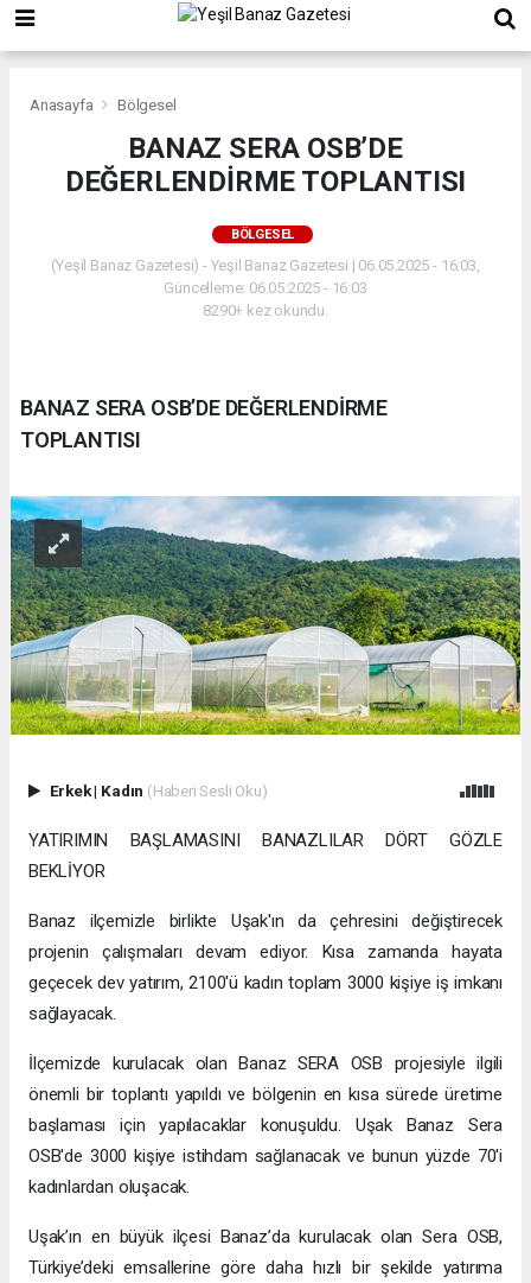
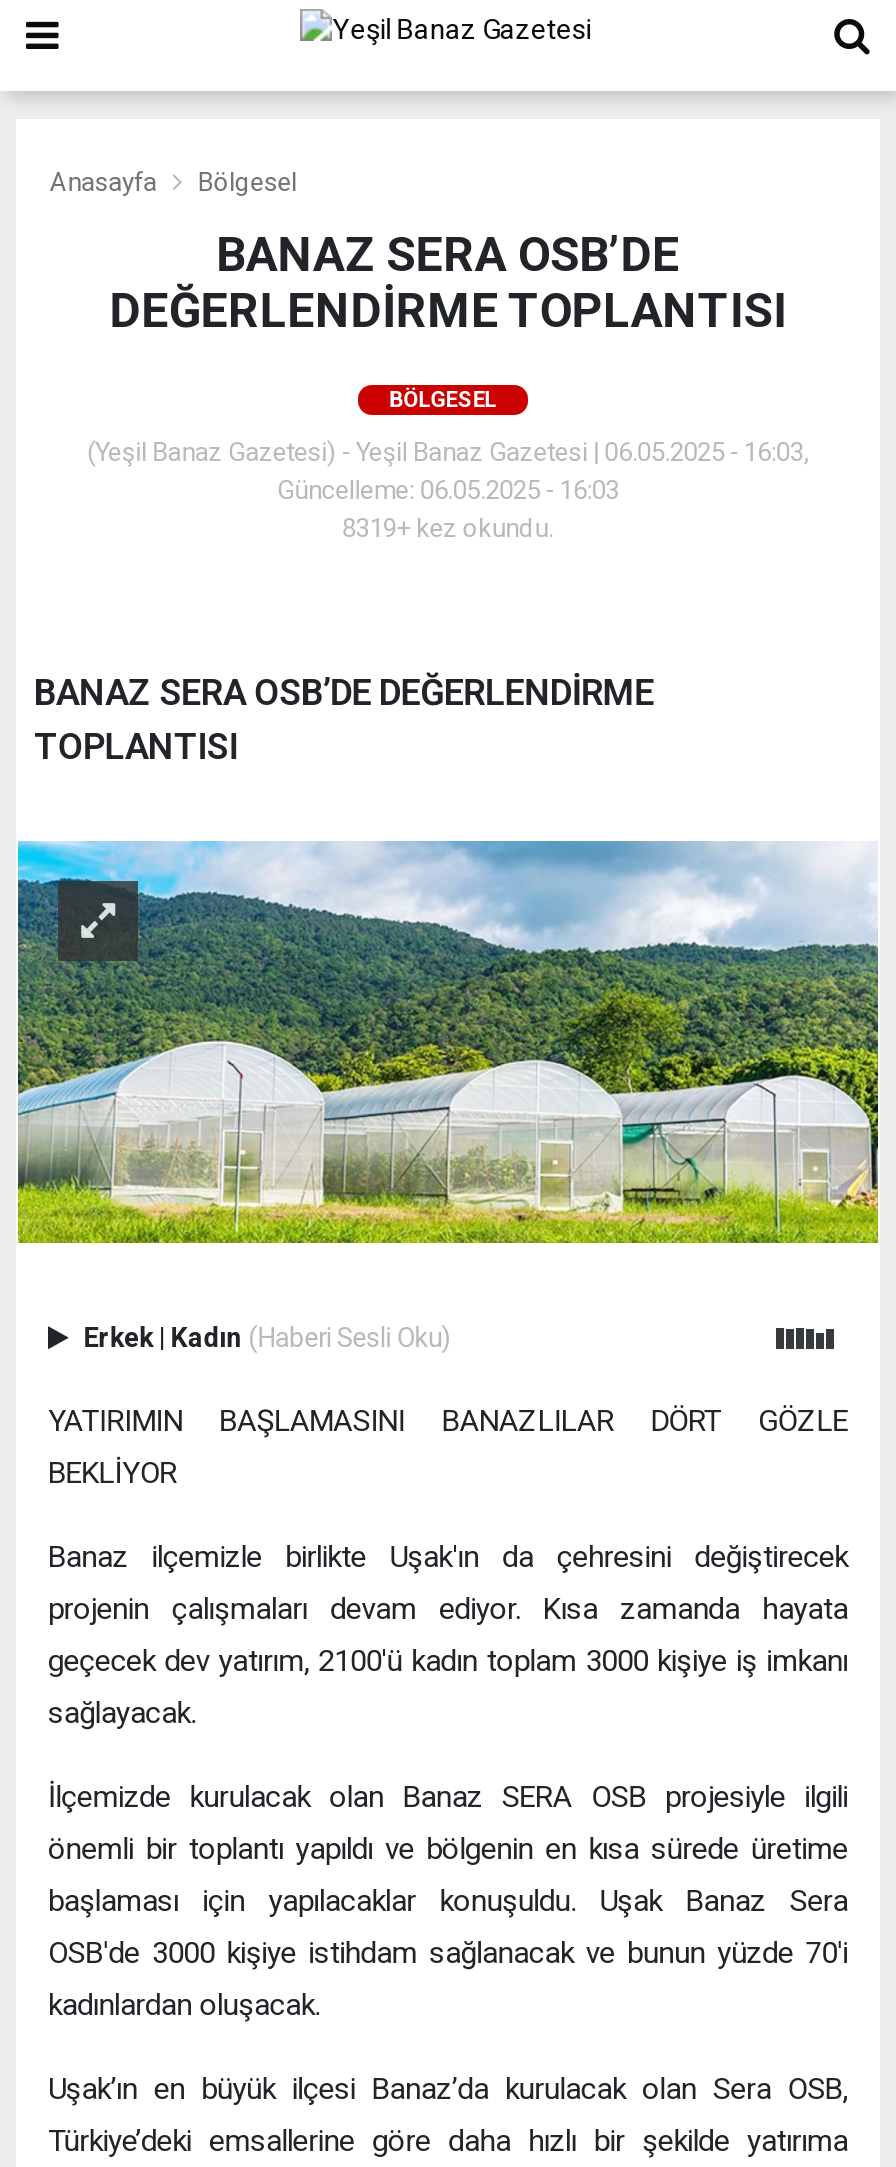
[203,301,328,319] 8290+ kez okundu. -> [342,513,554,543] 8319+ kez okundu.

